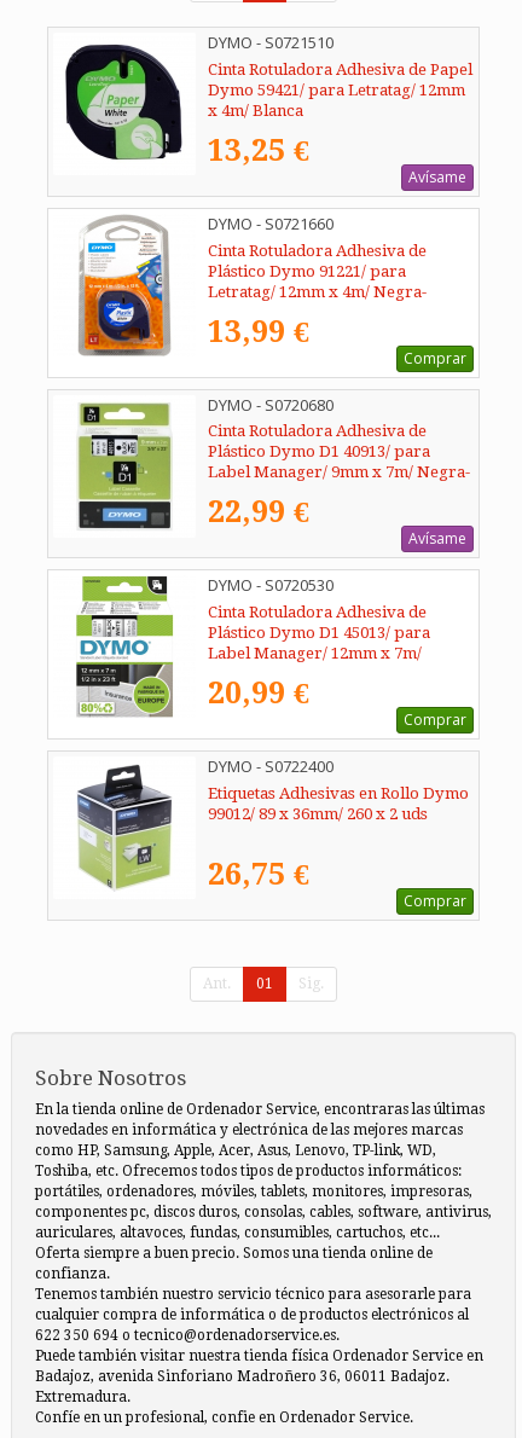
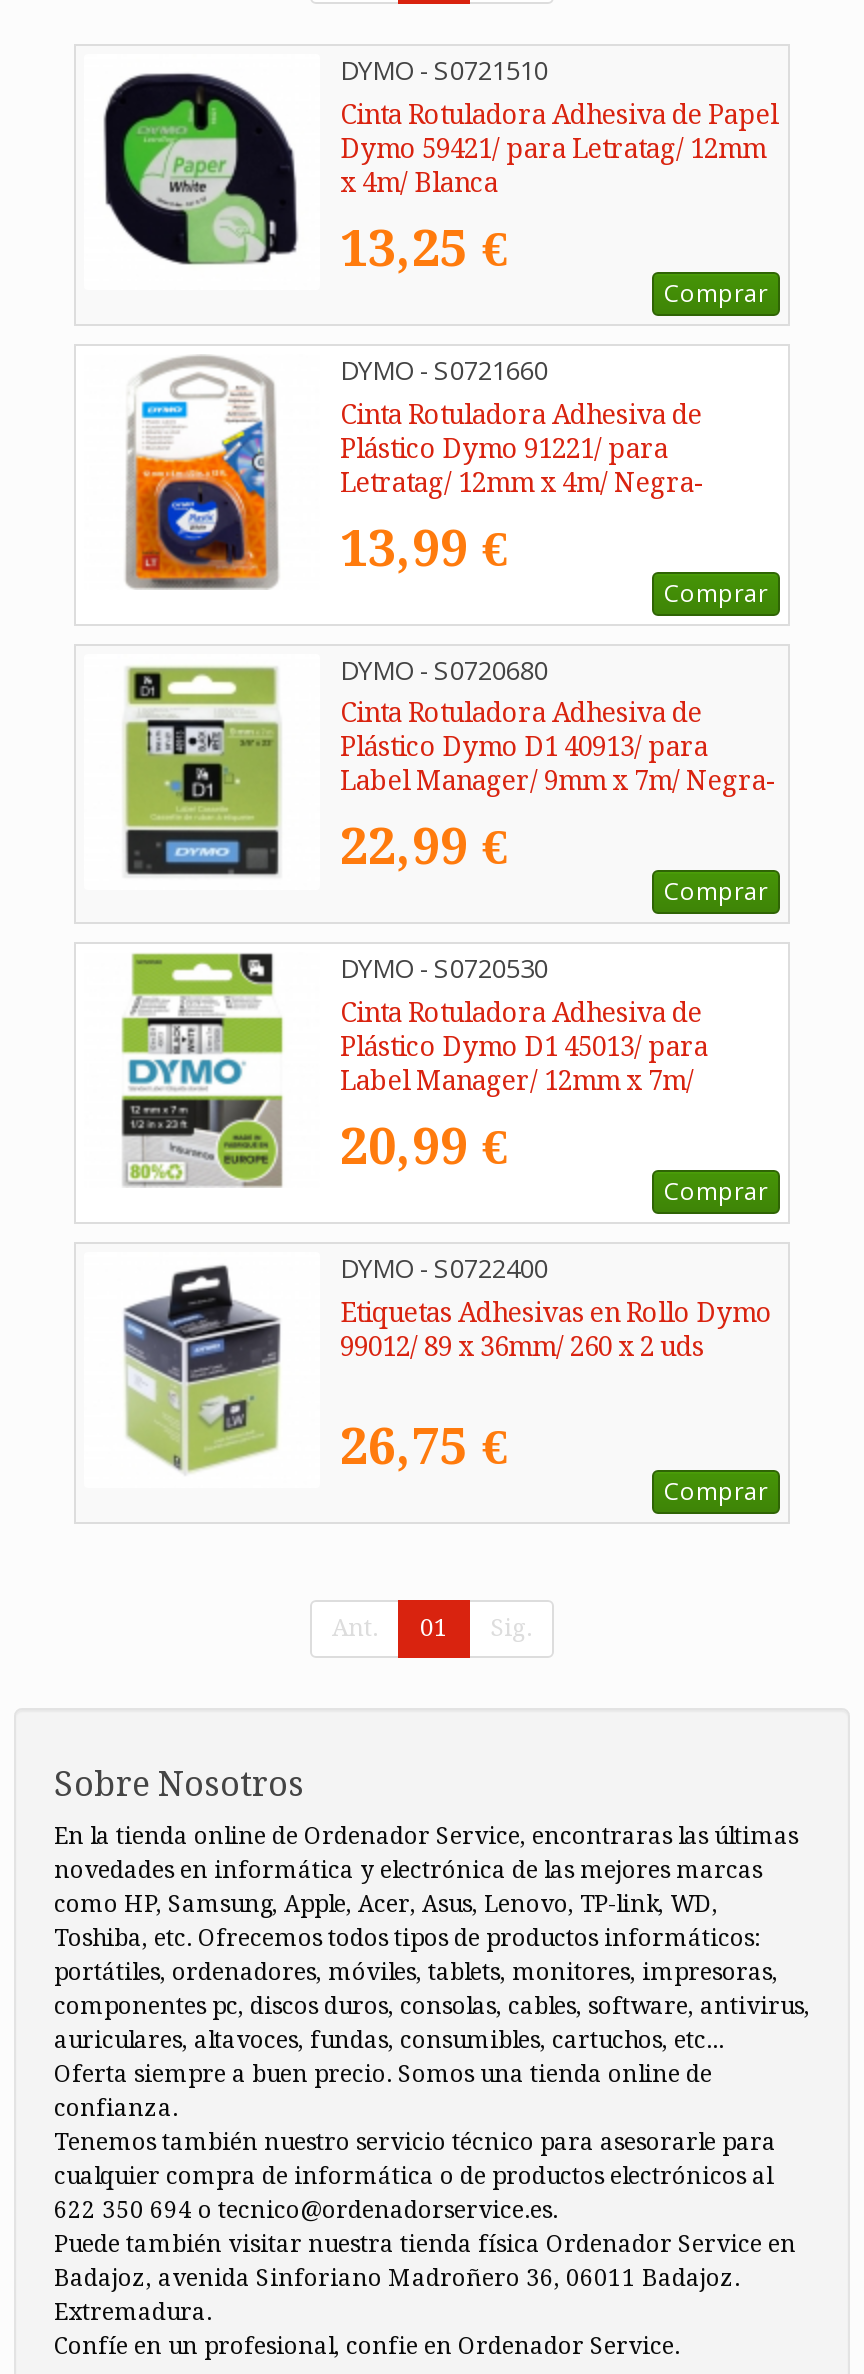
[408,167,466,187] Avísame -> [664,276,768,310] Comprar
[408,528,466,549] Avísame -> [664,874,768,908] Comprar

